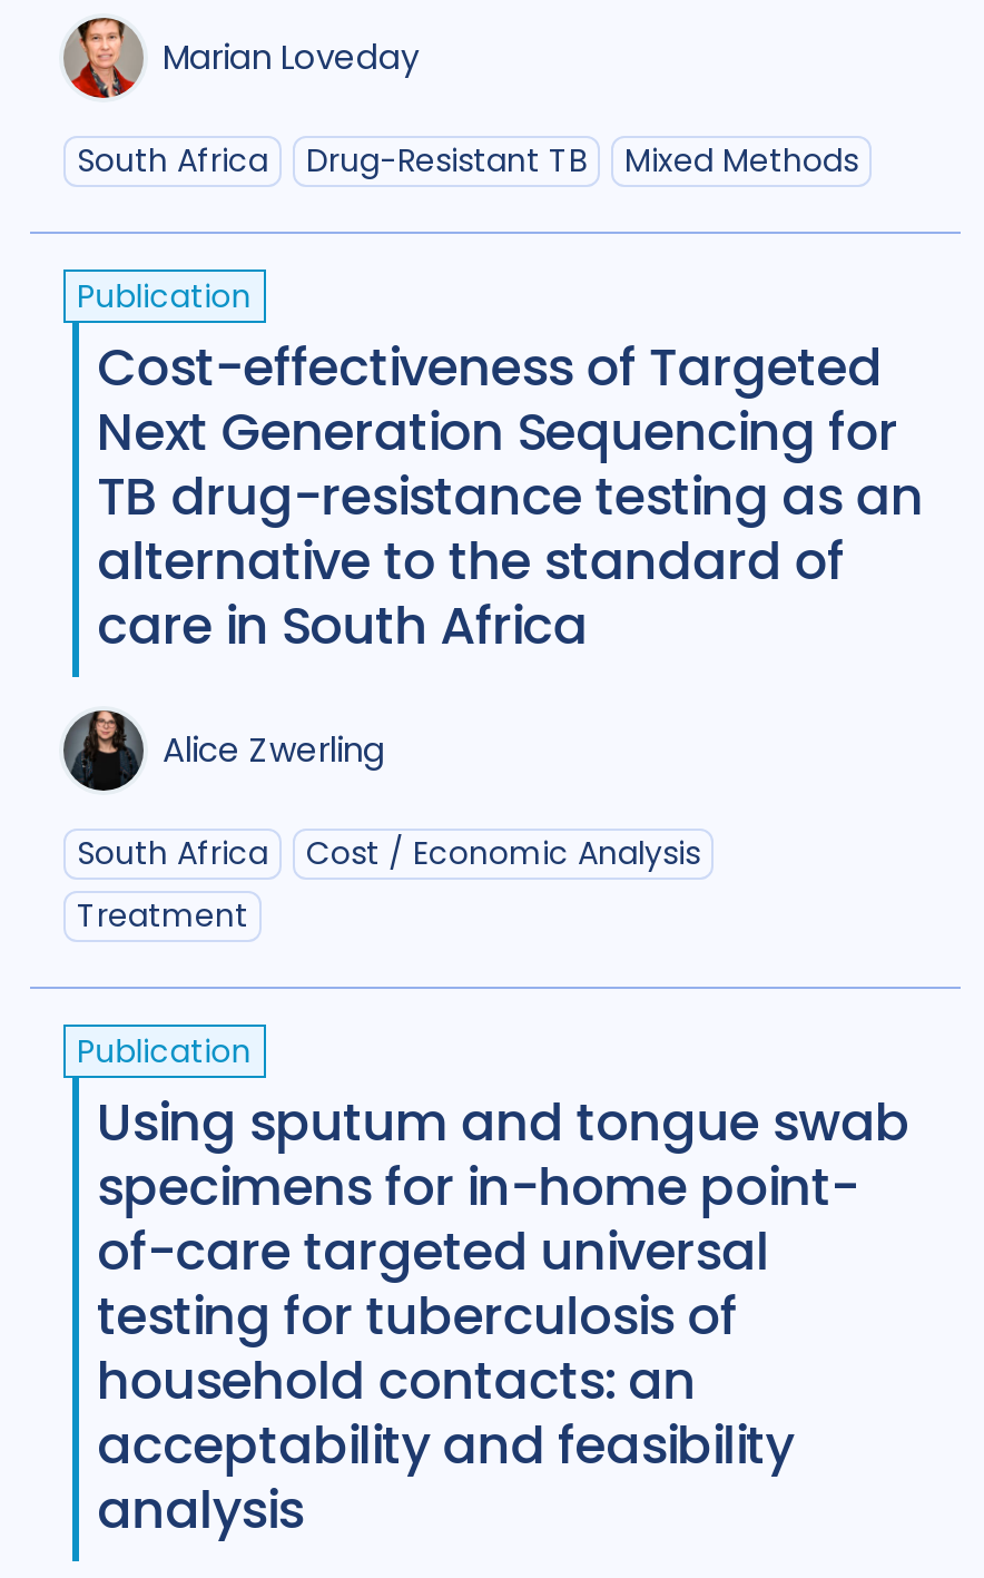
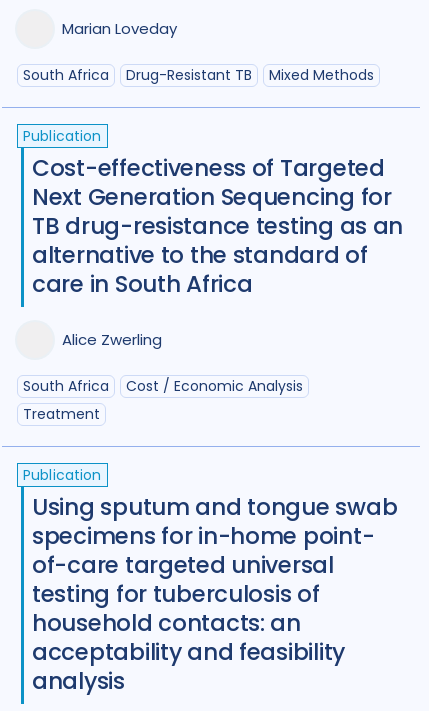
[61,16,146,100] [image] -> none
[61,708,146,793] [image] -> none

